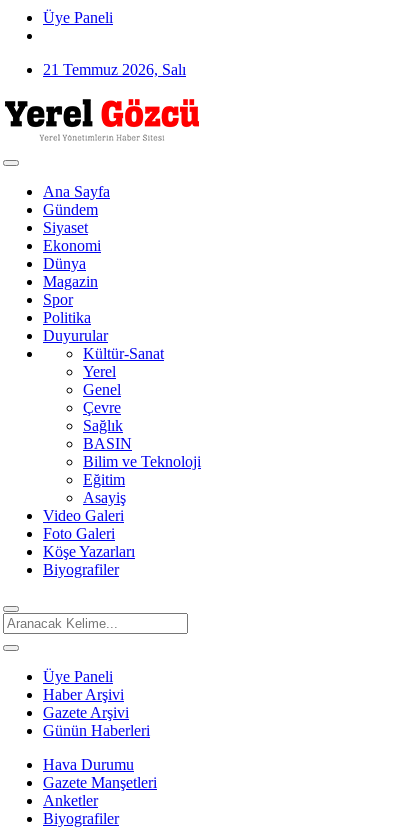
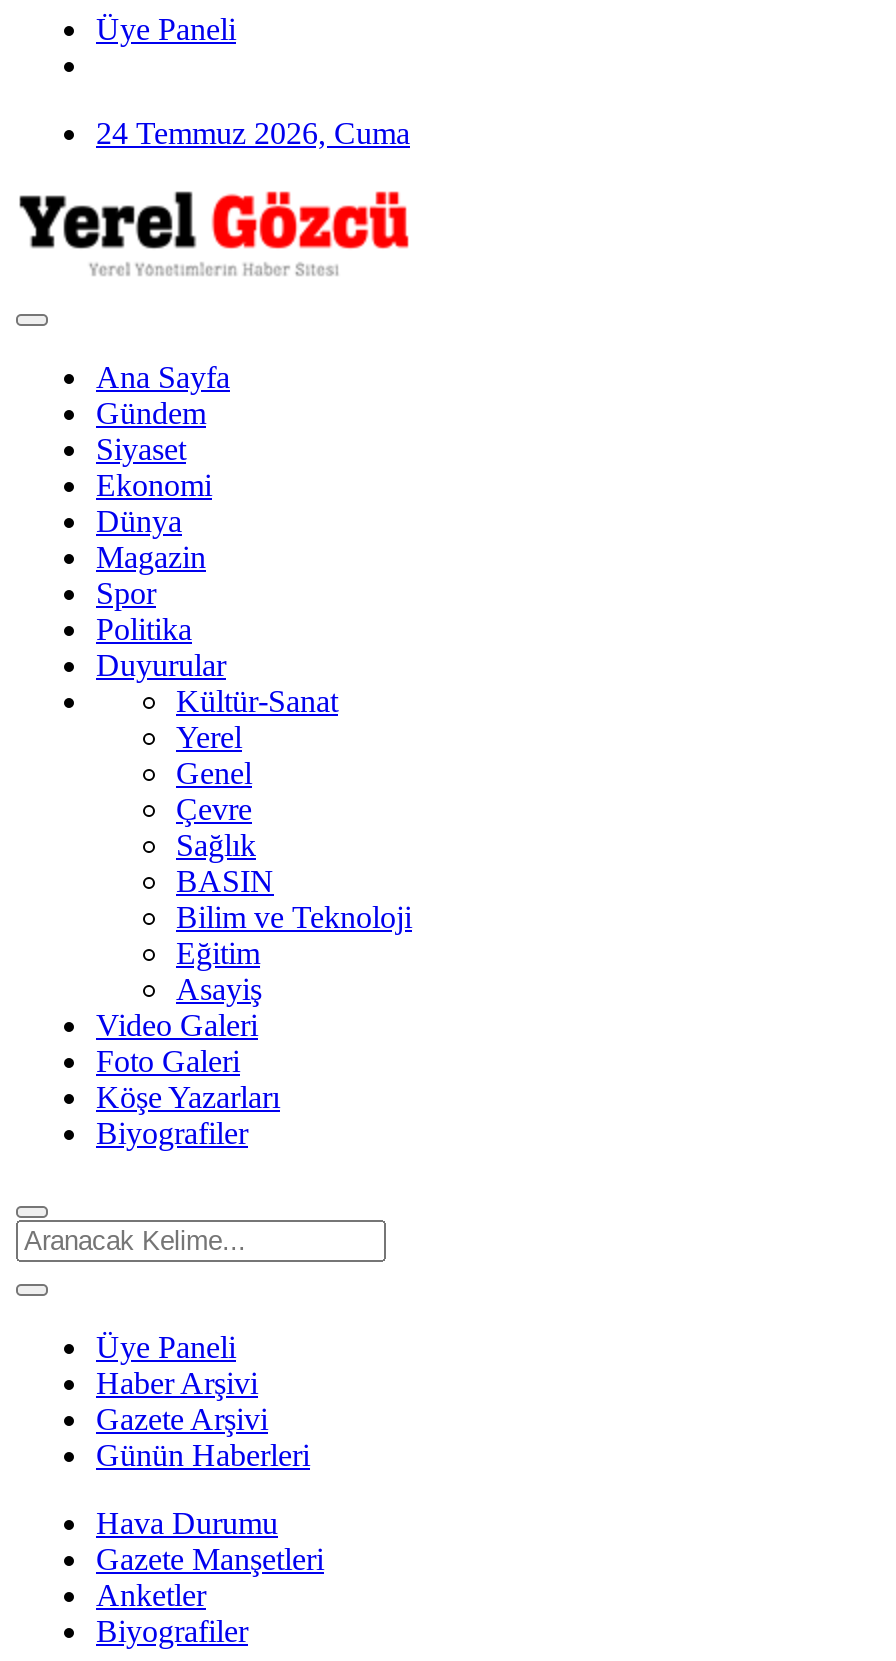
[43,61,186,78] 21 Temmuz 2026, Salı -> [96,116,410,150] 24 Temmuz 2026, Cuma

